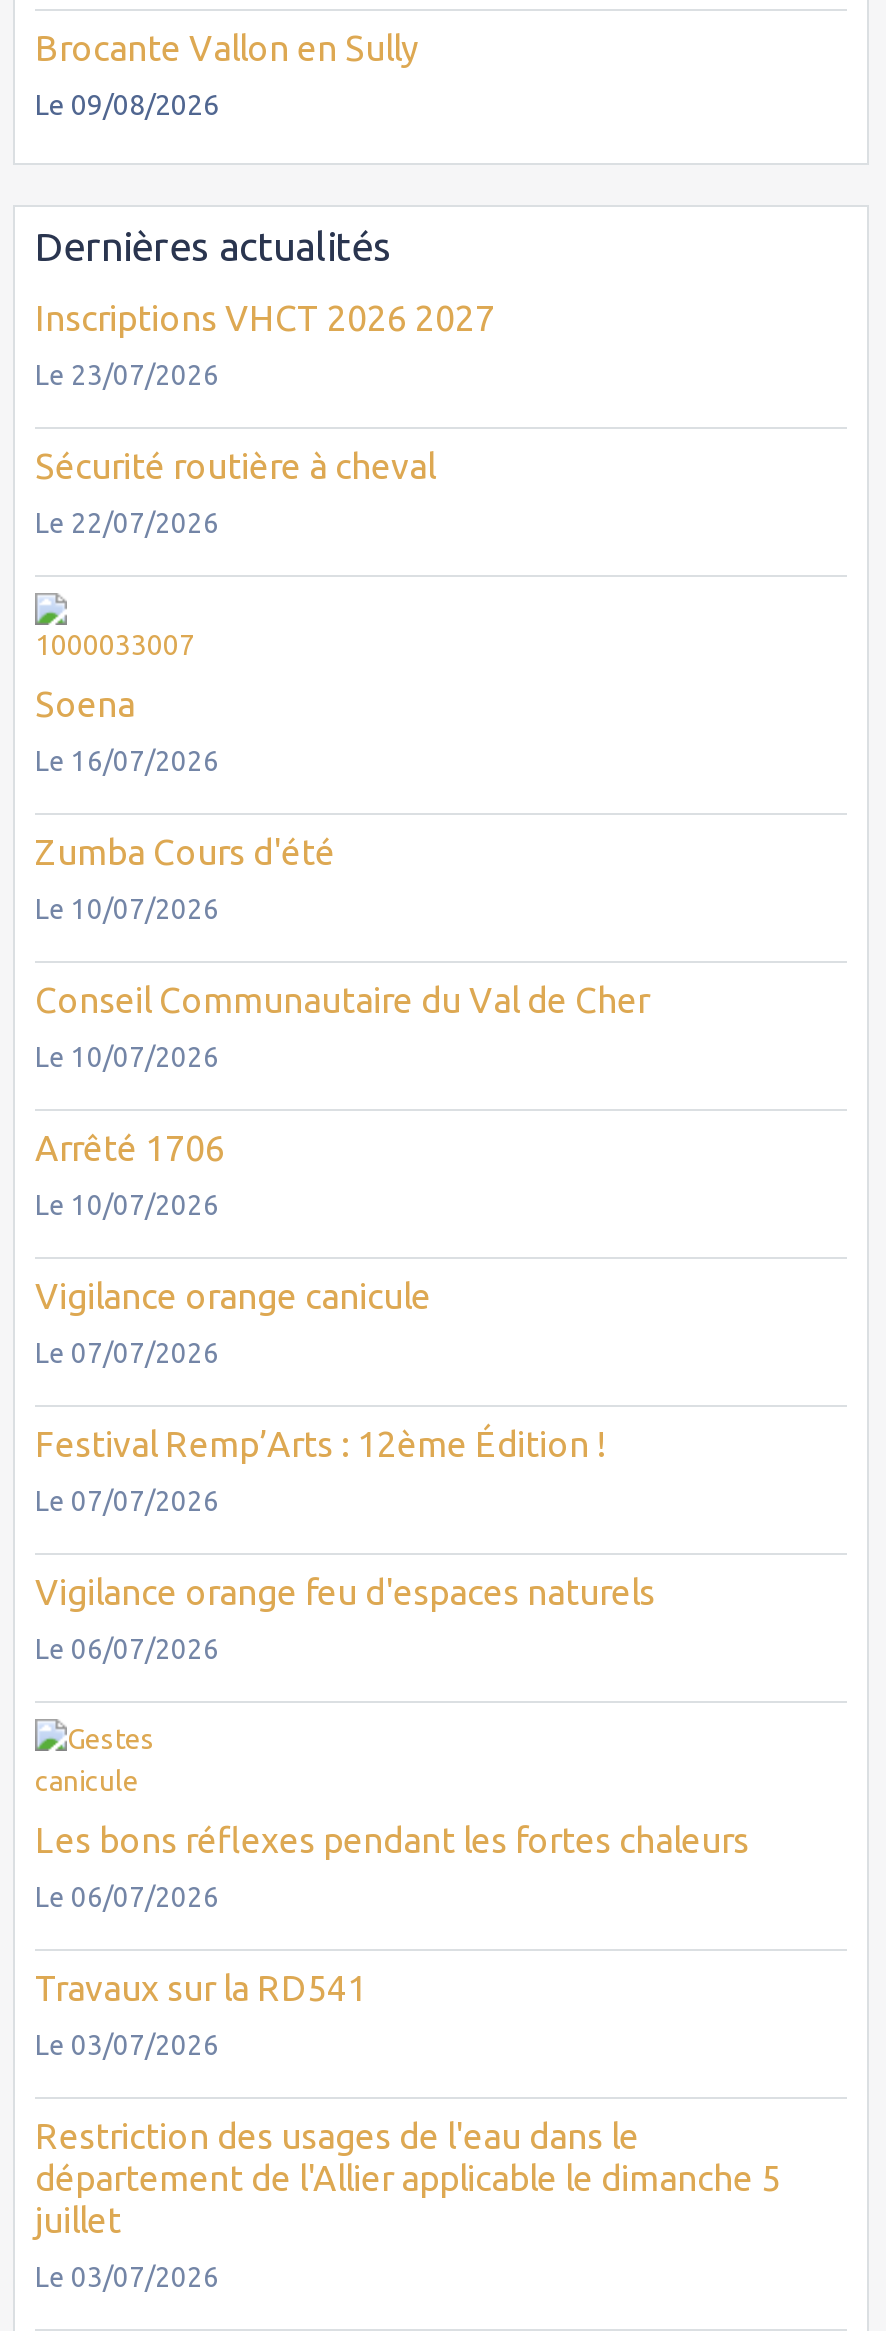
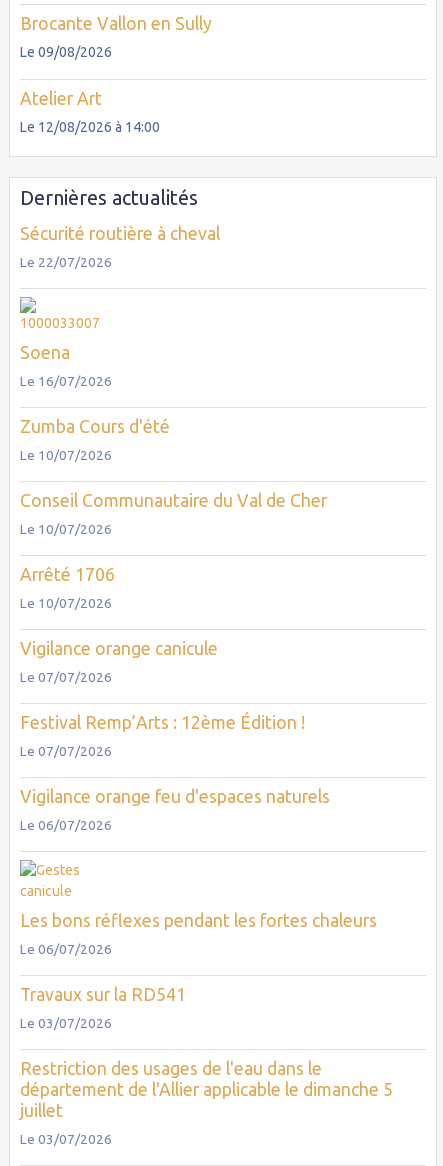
none -> [20,89,160,135] Atelier Art | Le 12/08/2026 à 14:00
moved [35,223,391,269] -> [20,186,198,209]: Dernières actualités
[35,299,495,391] Inscriptions VHCT 2026 2027 | Le 23/07/2026 -> none

